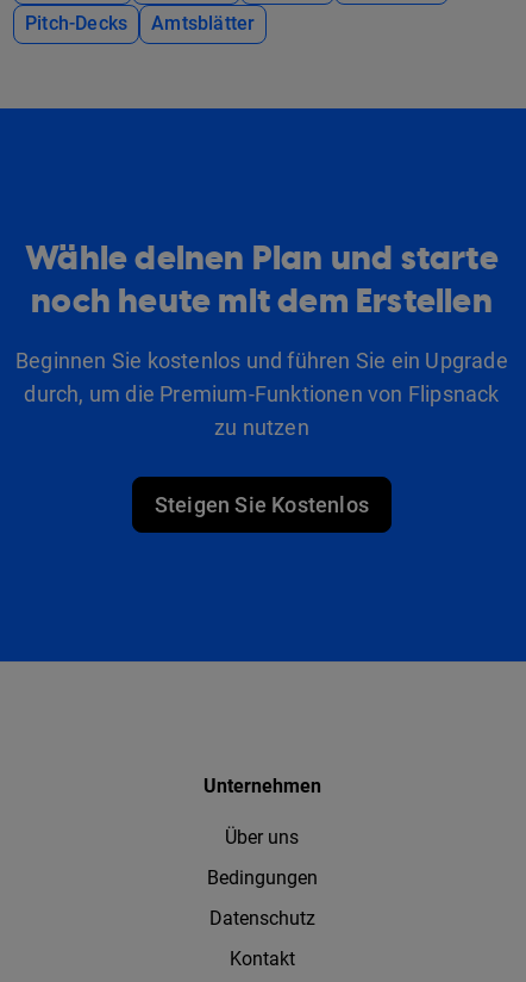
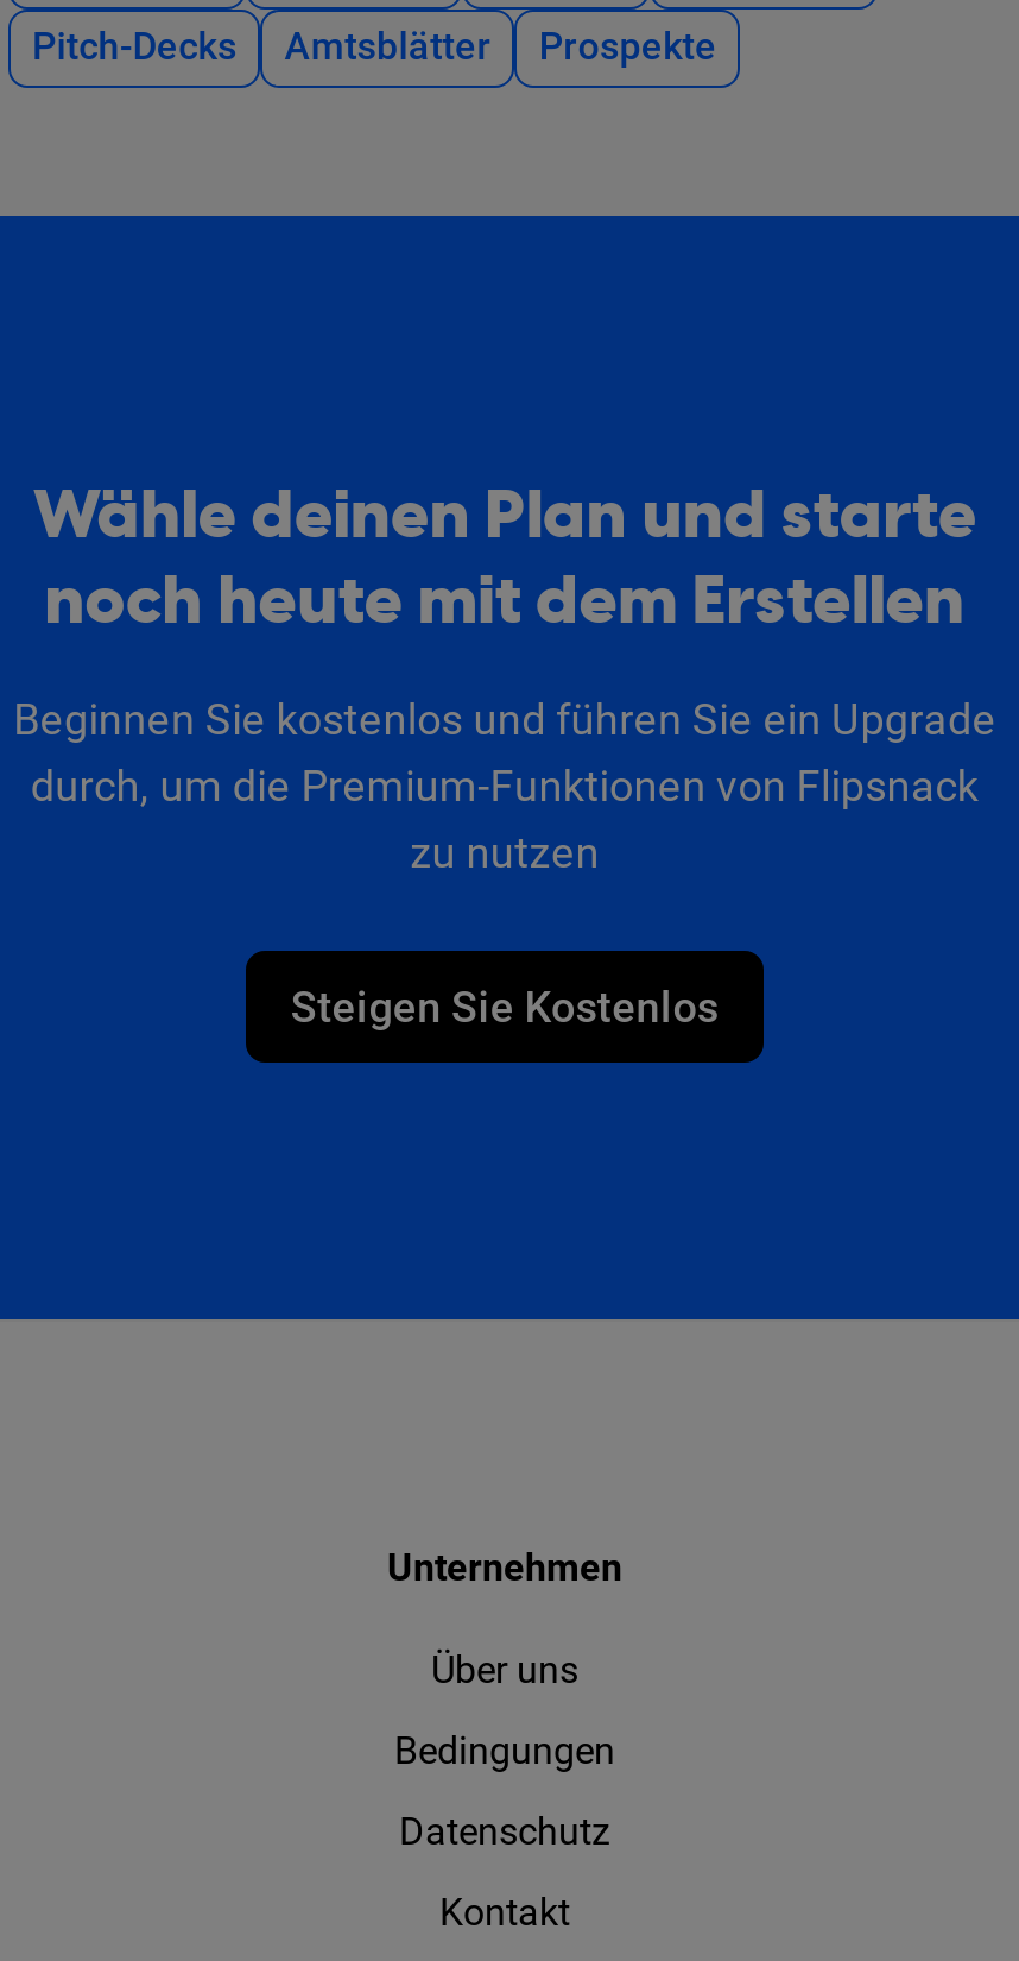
none -> [539,25,717,70] Prospekte

